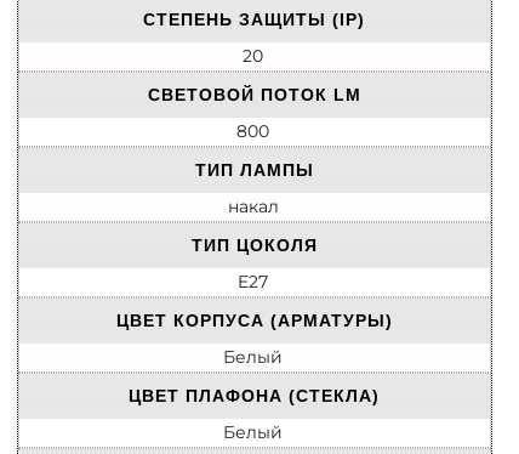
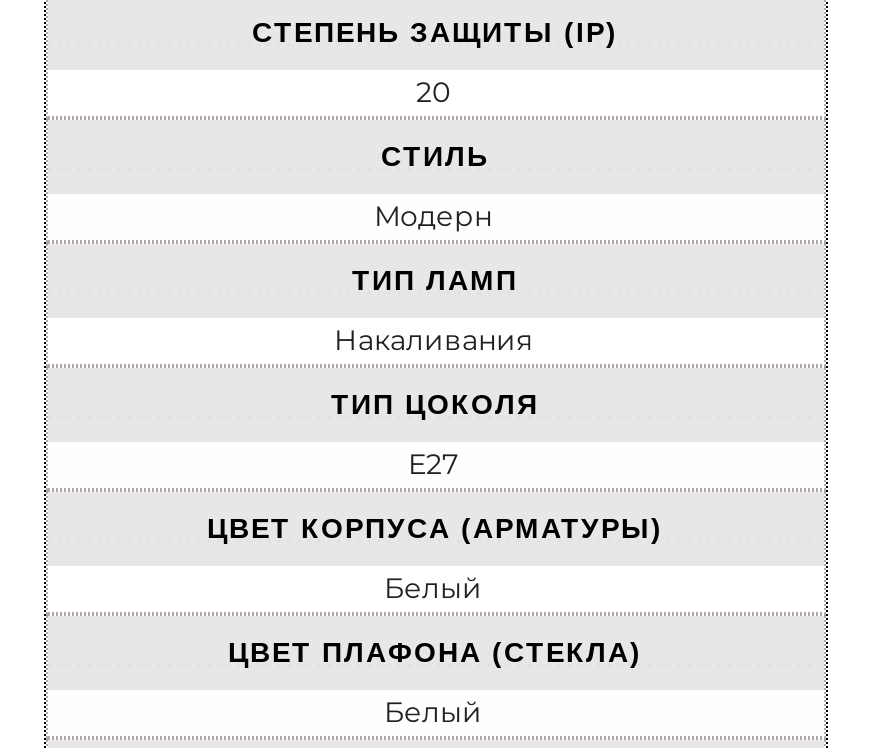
[147,85,361,105] СВЕТОВОЙ ПОТОК LM -> [381,140,489,172] СТИЛЬ
[236,120,269,142] 800 -> [374,198,492,234] Модерн
[195,160,313,180] ТИП ЛАМПЫ -> [352,264,518,296] ТИП ЛАМП
[227,196,278,217] накал -> [334,322,532,358] Накаливания

